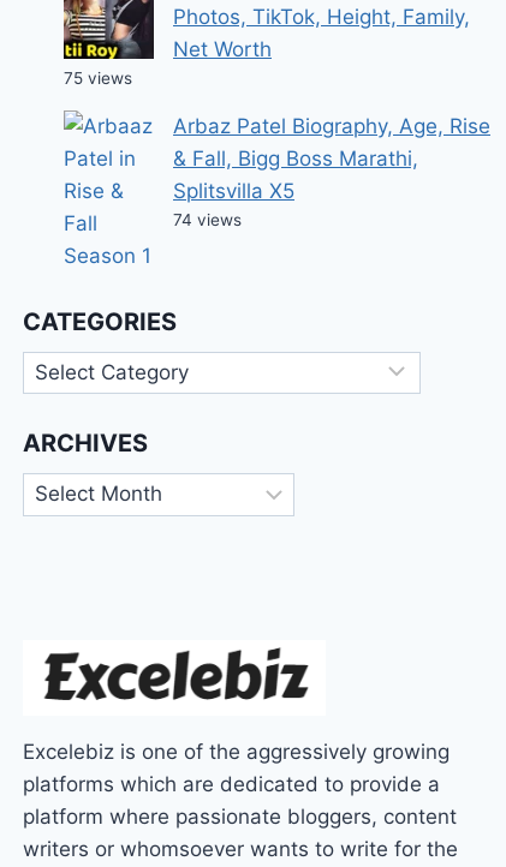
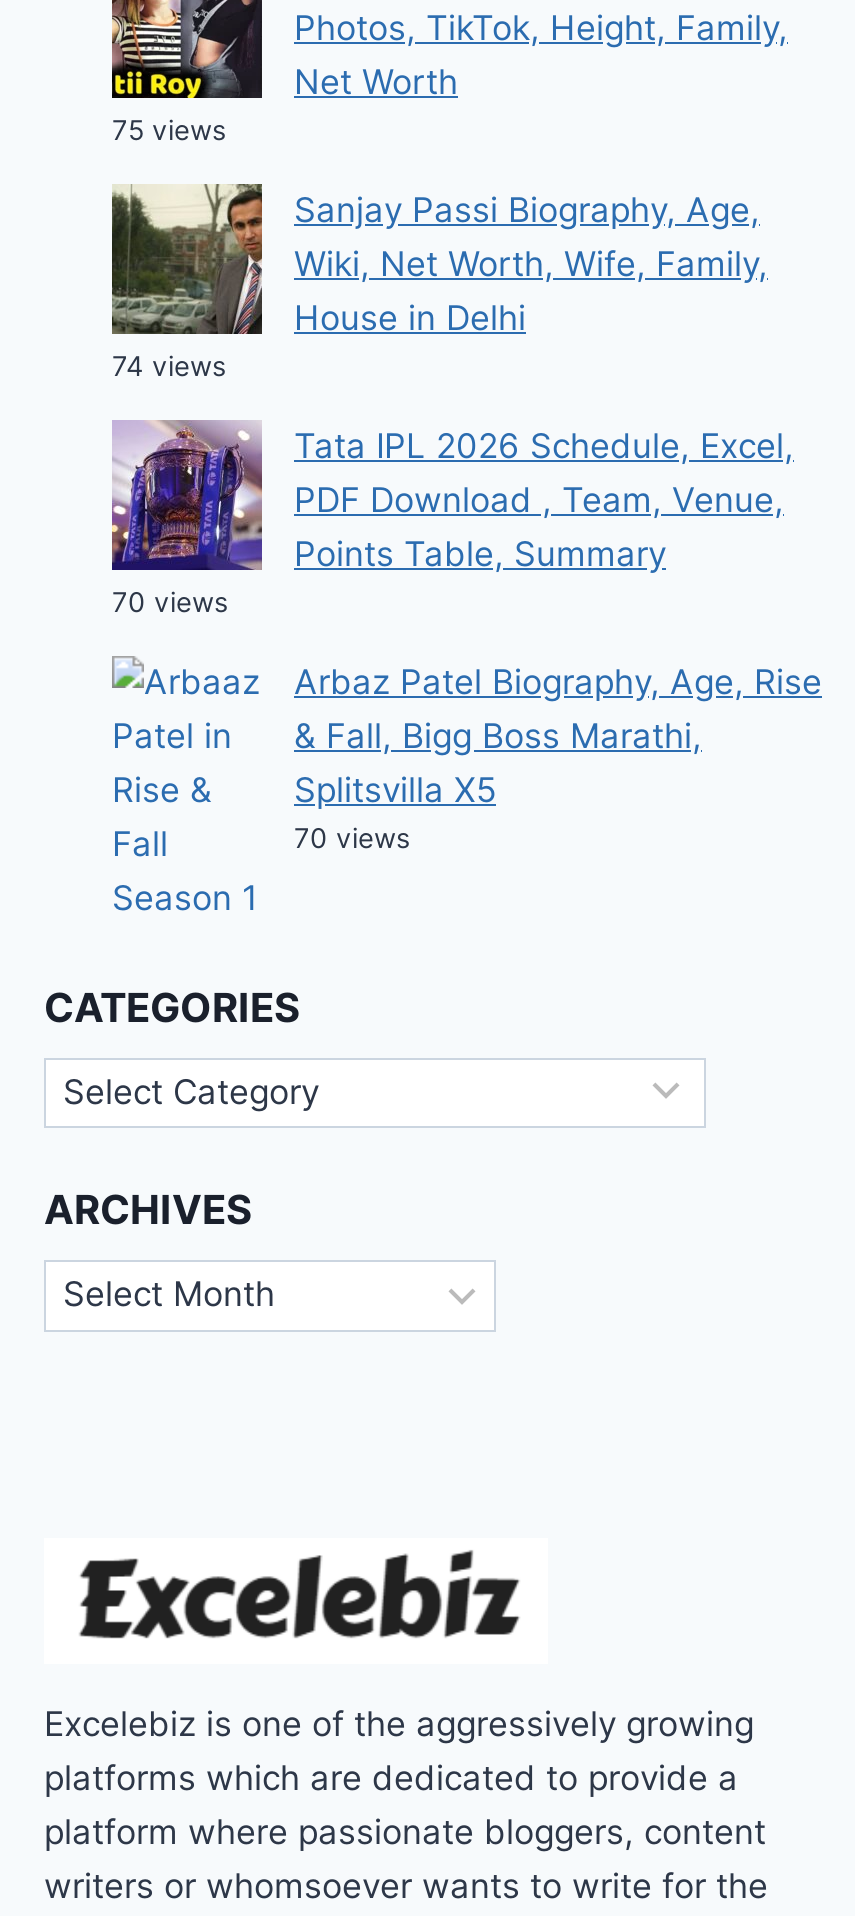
none -> [110,182,794,618] [image] | Sanjay Passi Biography, Age, | Wiki, Net Worth, Wife, Family, | House in Delhi | 74 views | Tata IPL 2026 Schedule, Excel, | PDF Download , Team, Venue, | Points Table, Summary | 70 views
none -> [110,414,264,572] [image]
[173,210,242,230] 74 views -> [294,822,410,854] 70 views

